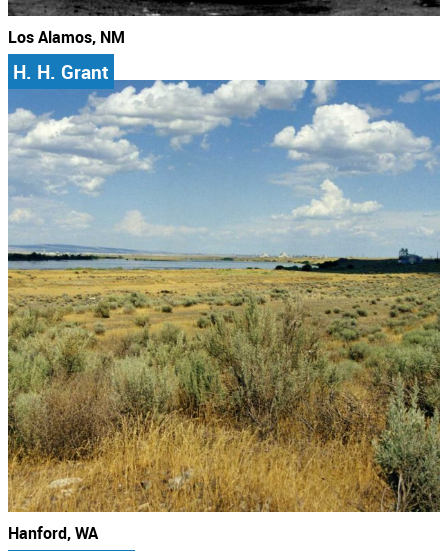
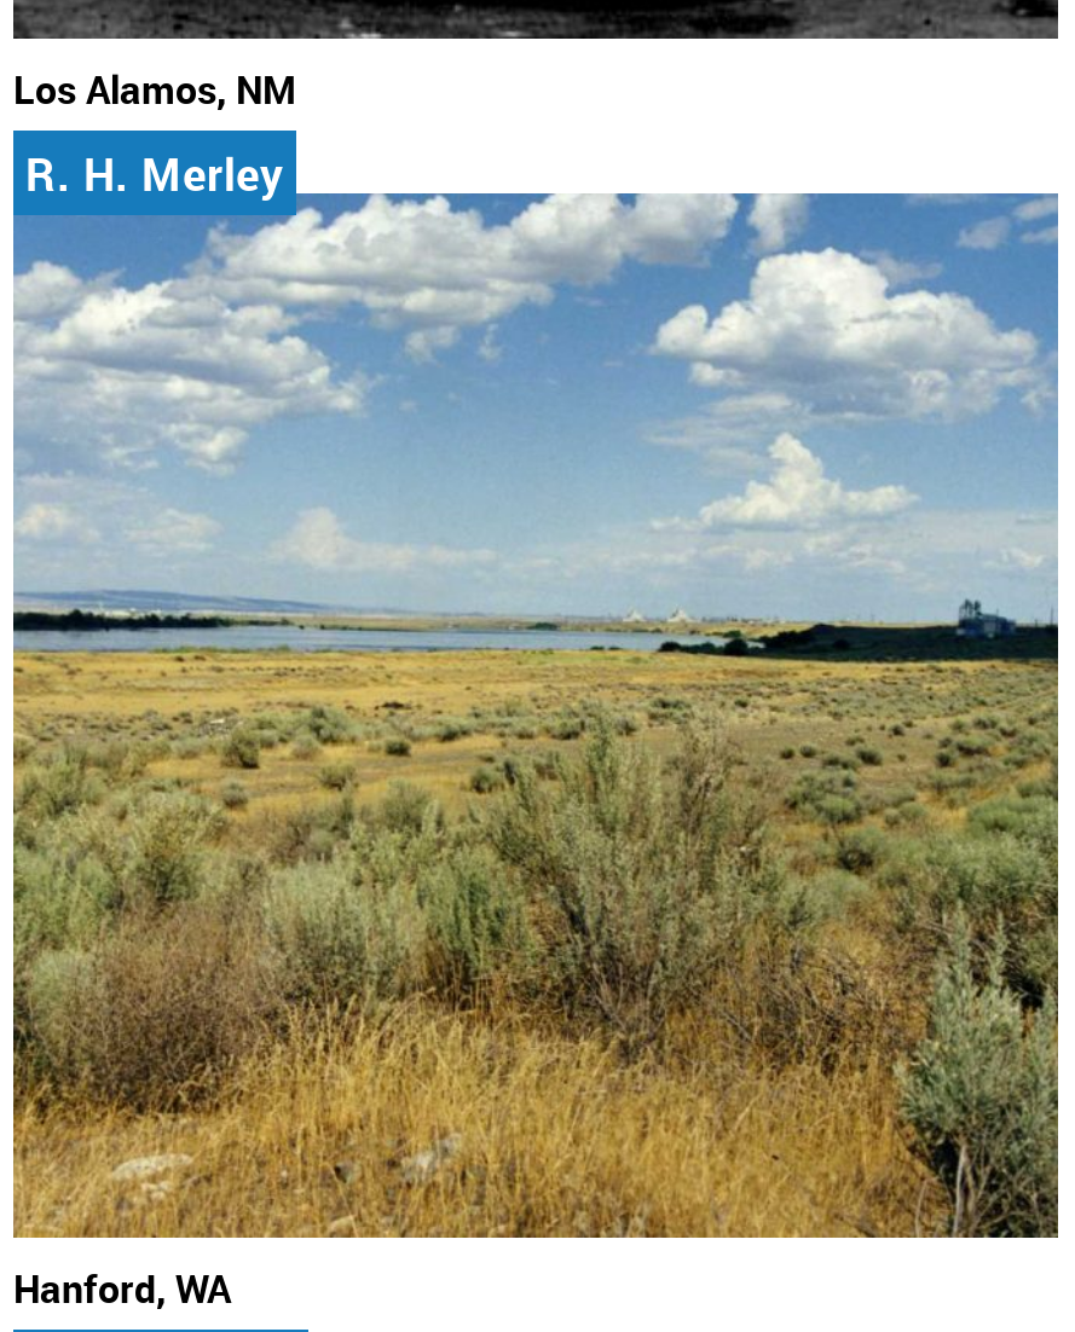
[13,59,109,84] H. H. Grant -> [25,144,284,204] R. H. Merley

